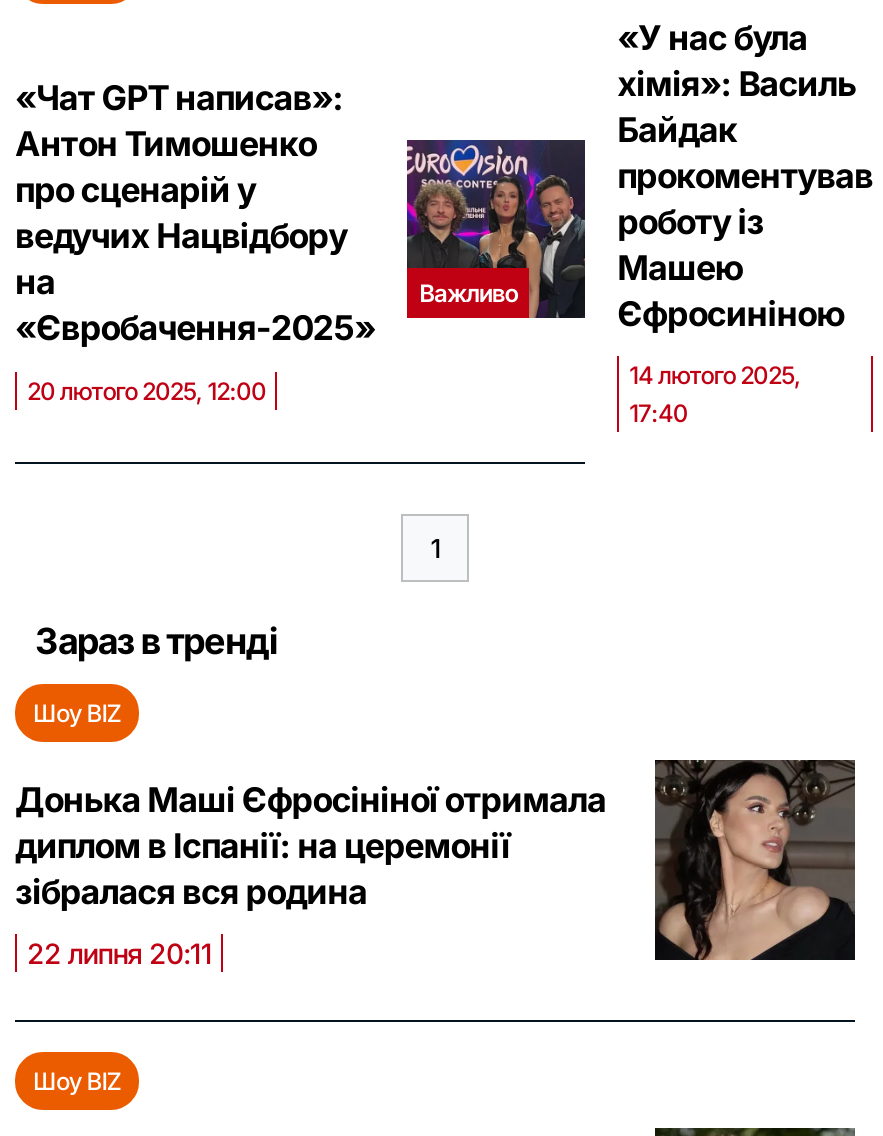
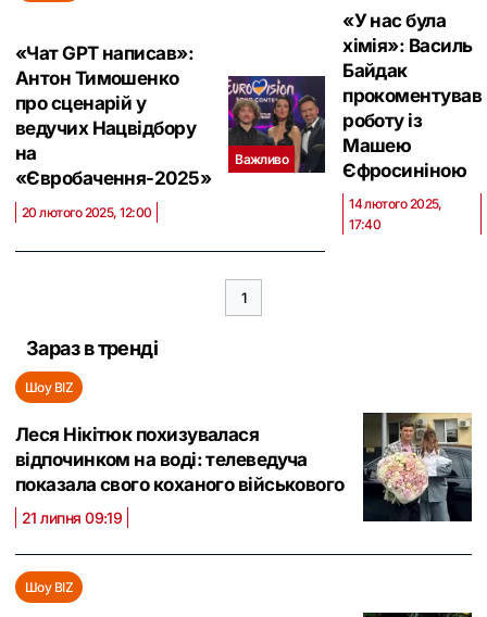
[15,758,857,962] [image] | Донька Маші Єфросініної отримала | диплом в Іспанії: на церемонії | зібралася вся родина -> [15,412,472,522] [image] | Леся Нікітюк похизувалася | відпочинком на воді: телеведуча | показала свого коханого військового
[27,936,212,970] 22 липня 20:11 -> [22,508,122,527] 21 липня 09:19

